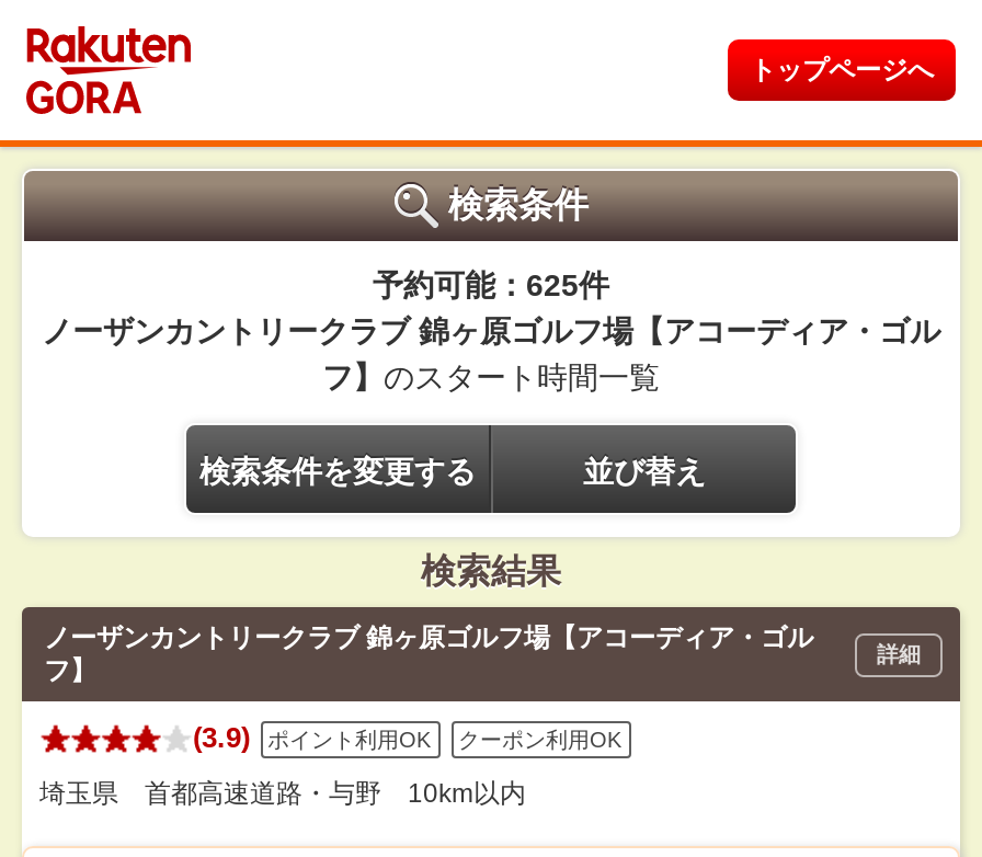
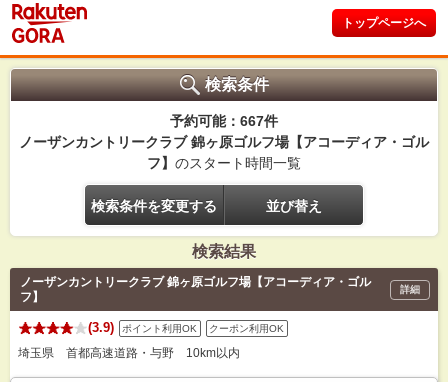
[373,267,609,302] 予約可能：625件 -> [170,113,278,129] 予約可能：667件

